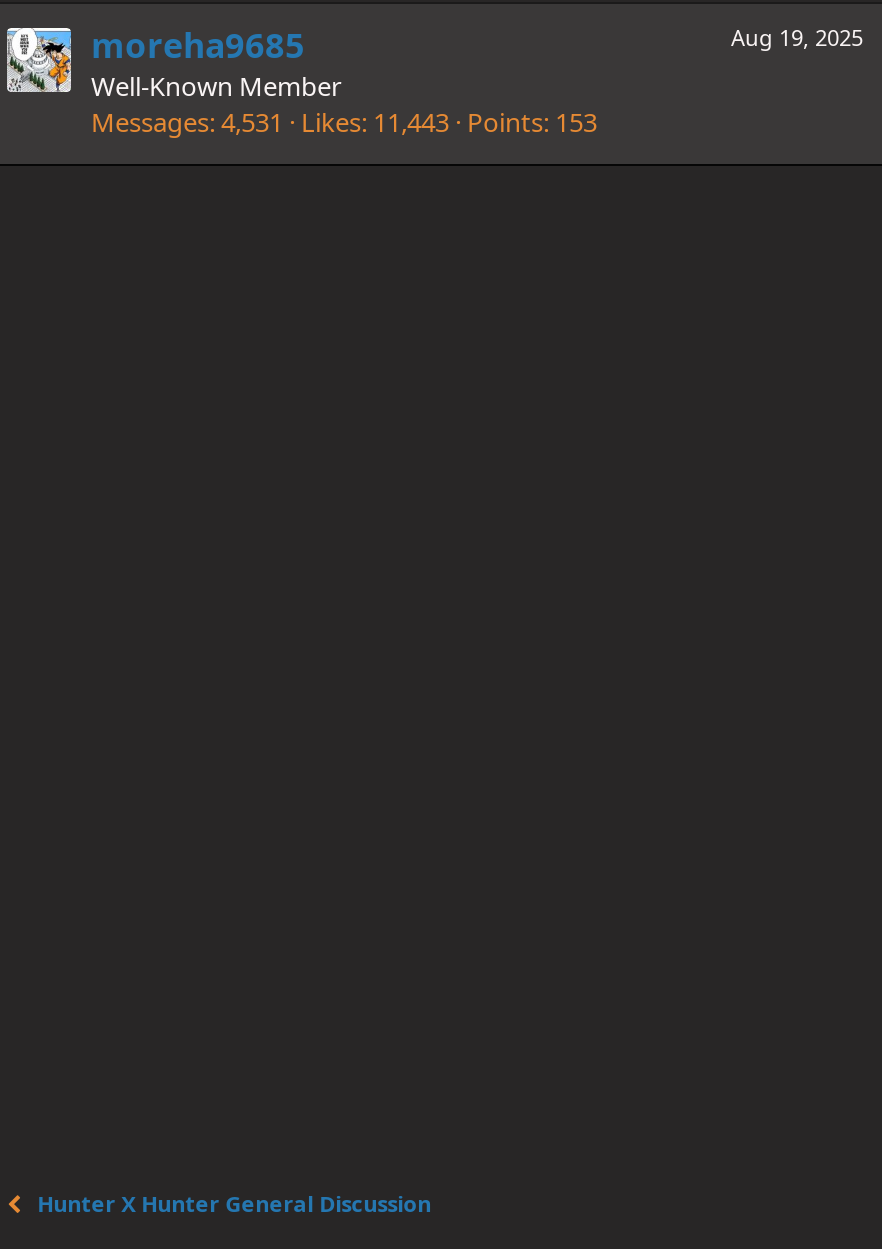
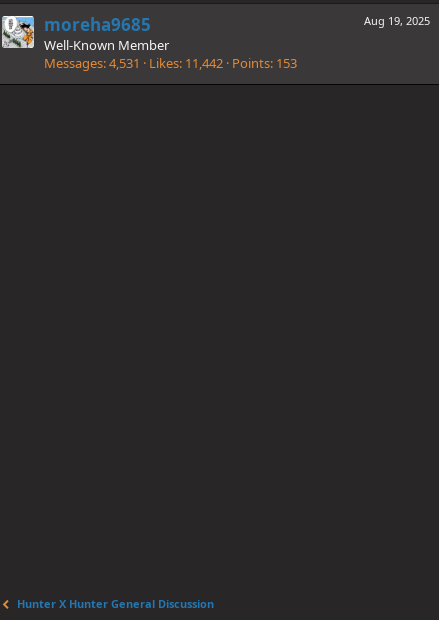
[91,105,597,141] Messages 4,531 Likes 11,443 Points 153 -> [44,54,297,72] Messages 4,531 Likes 11,442 Points 153

